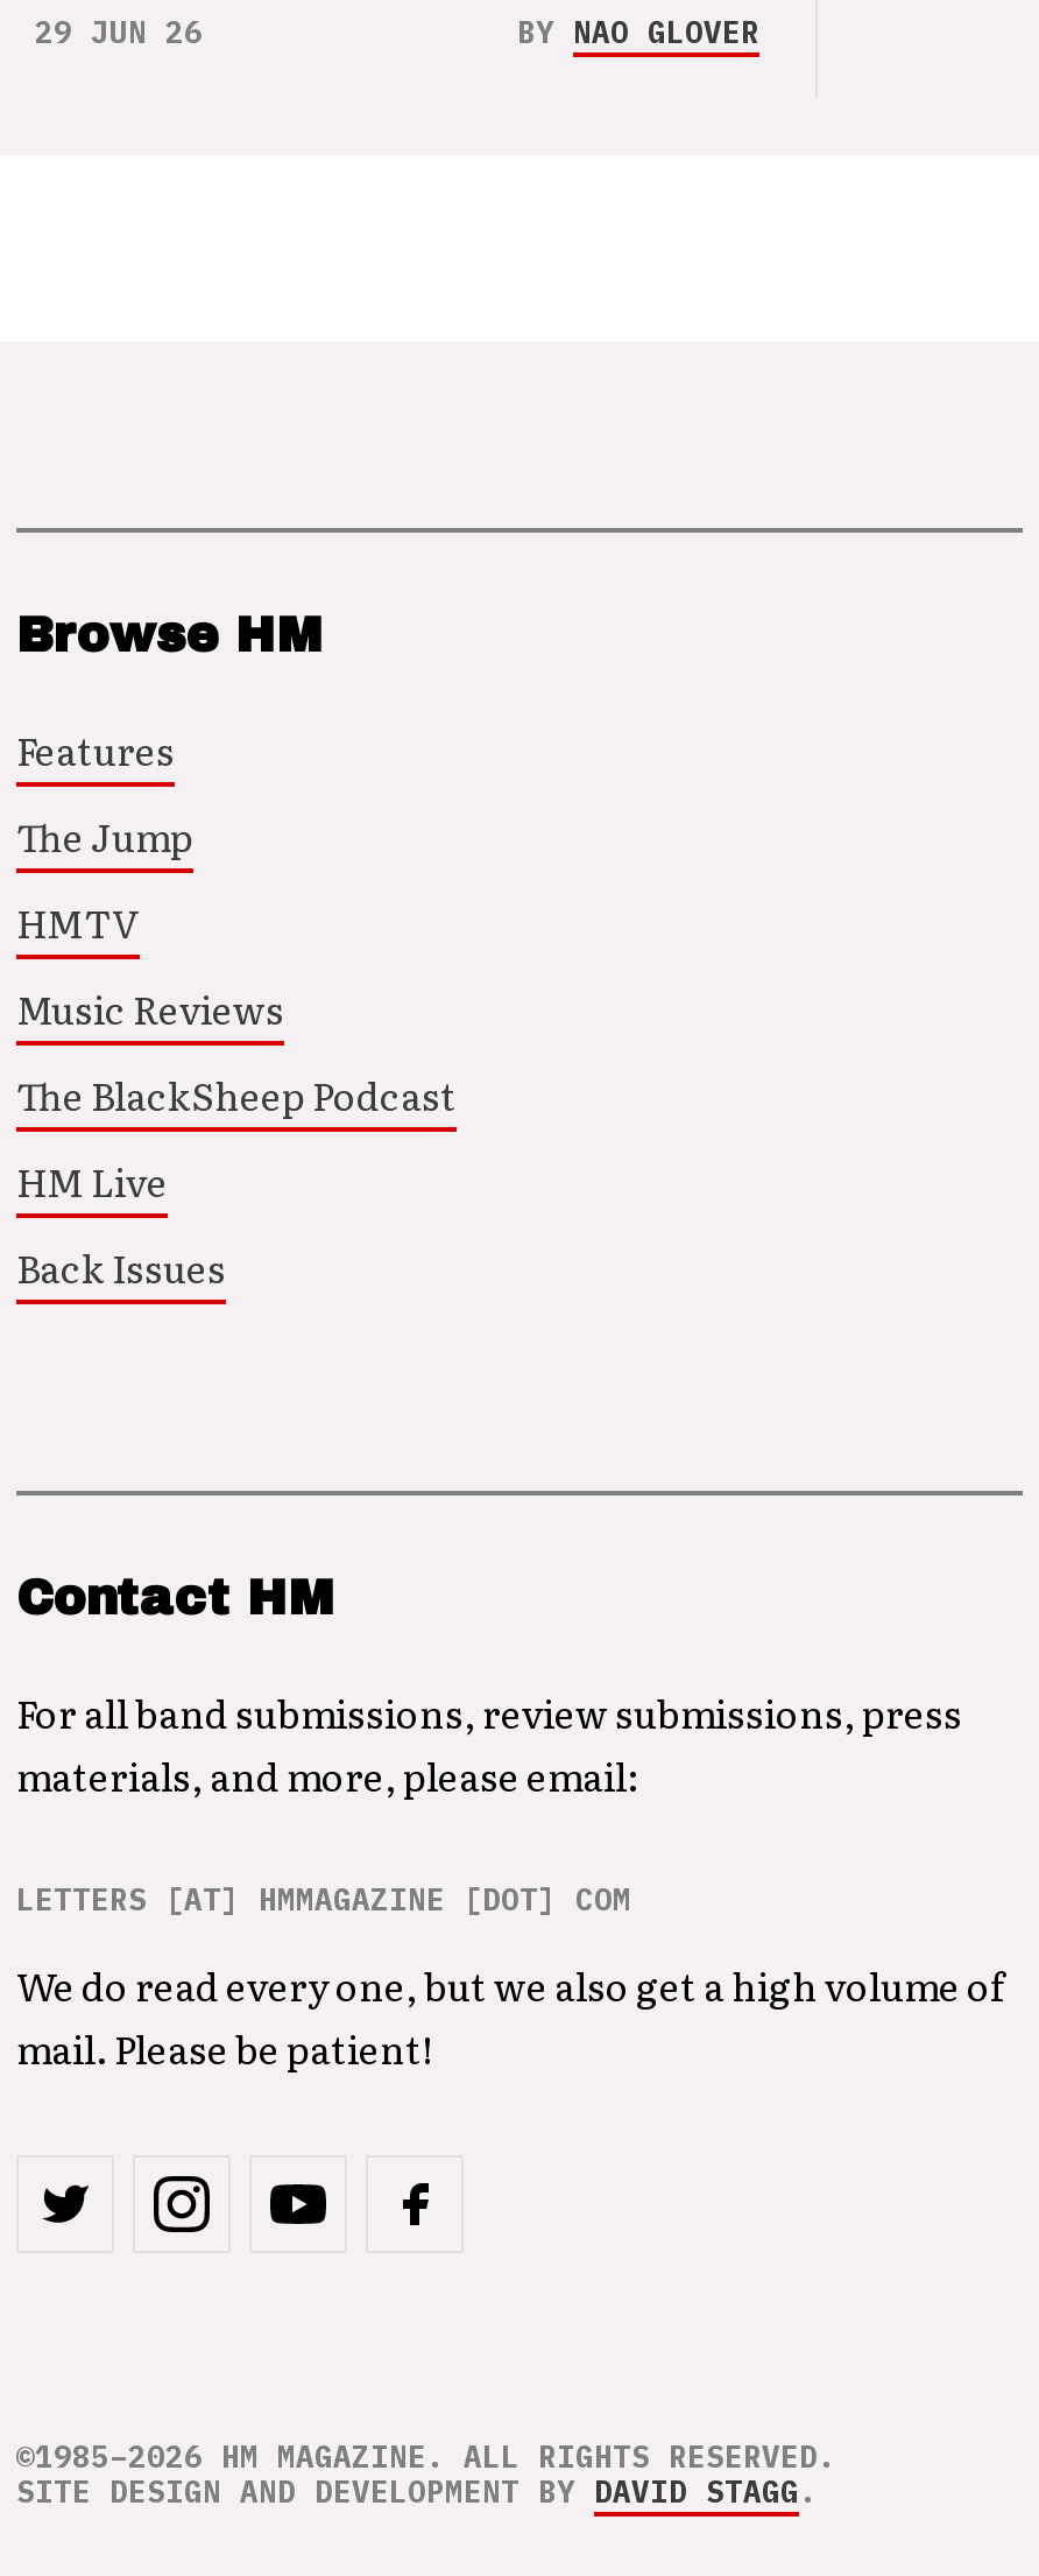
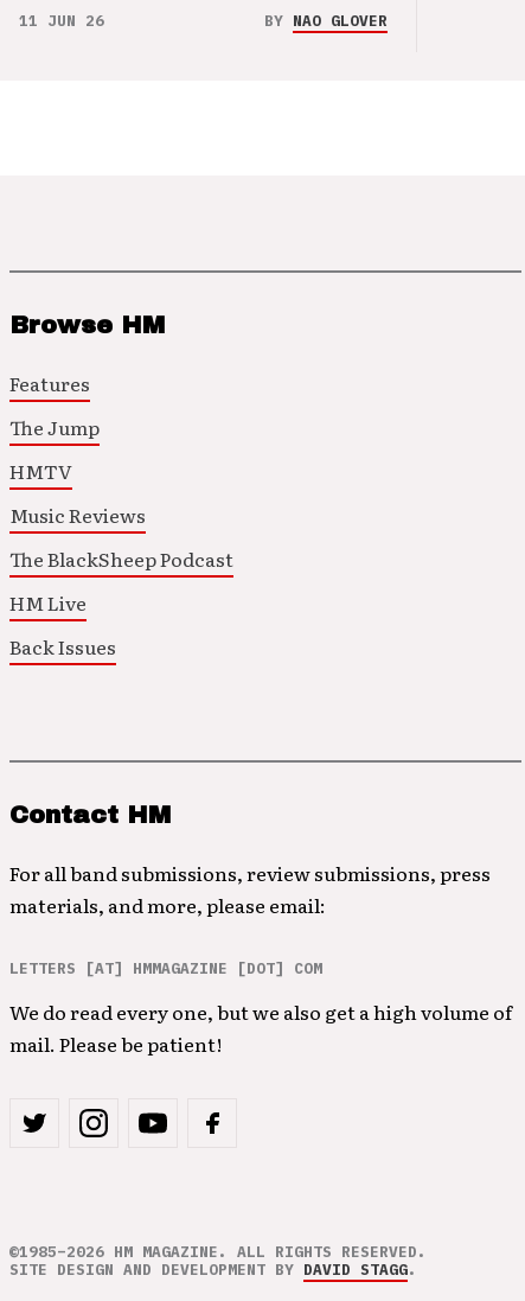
[35,12,203,52] 29 JUN 26 -> [19,10,104,31] 11 JUN 26

